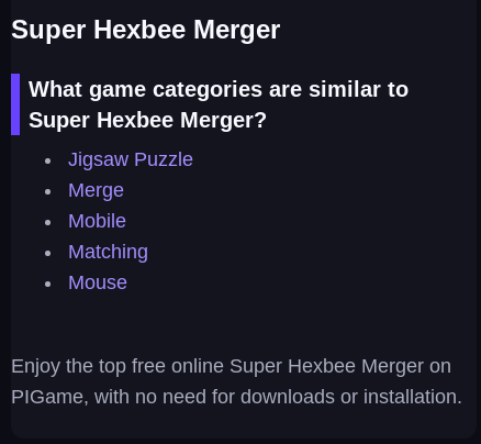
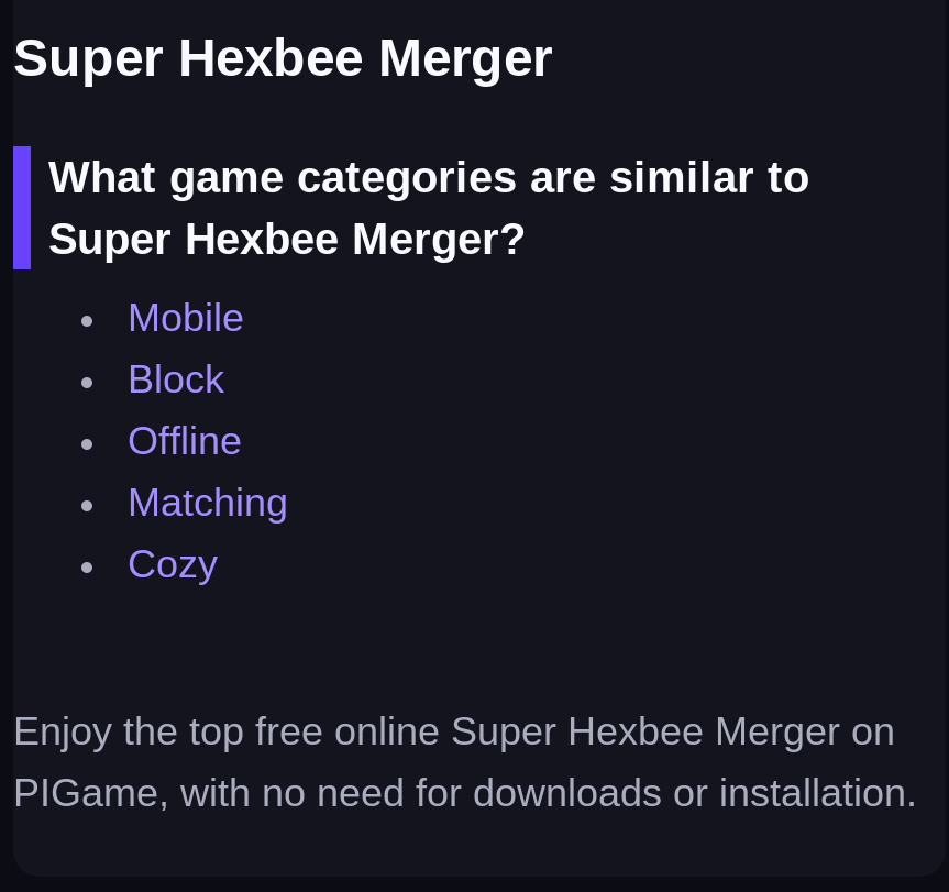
[68,148,193,201] Jigsaw Puzzle | Merge -> none
moved [68,210,126,232] -> [128,296,244,340]: Mobile
none -> [128,357,242,463] Block | Offline
[68,271,127,293] Mouse -> [128,542,218,586] Cozy

